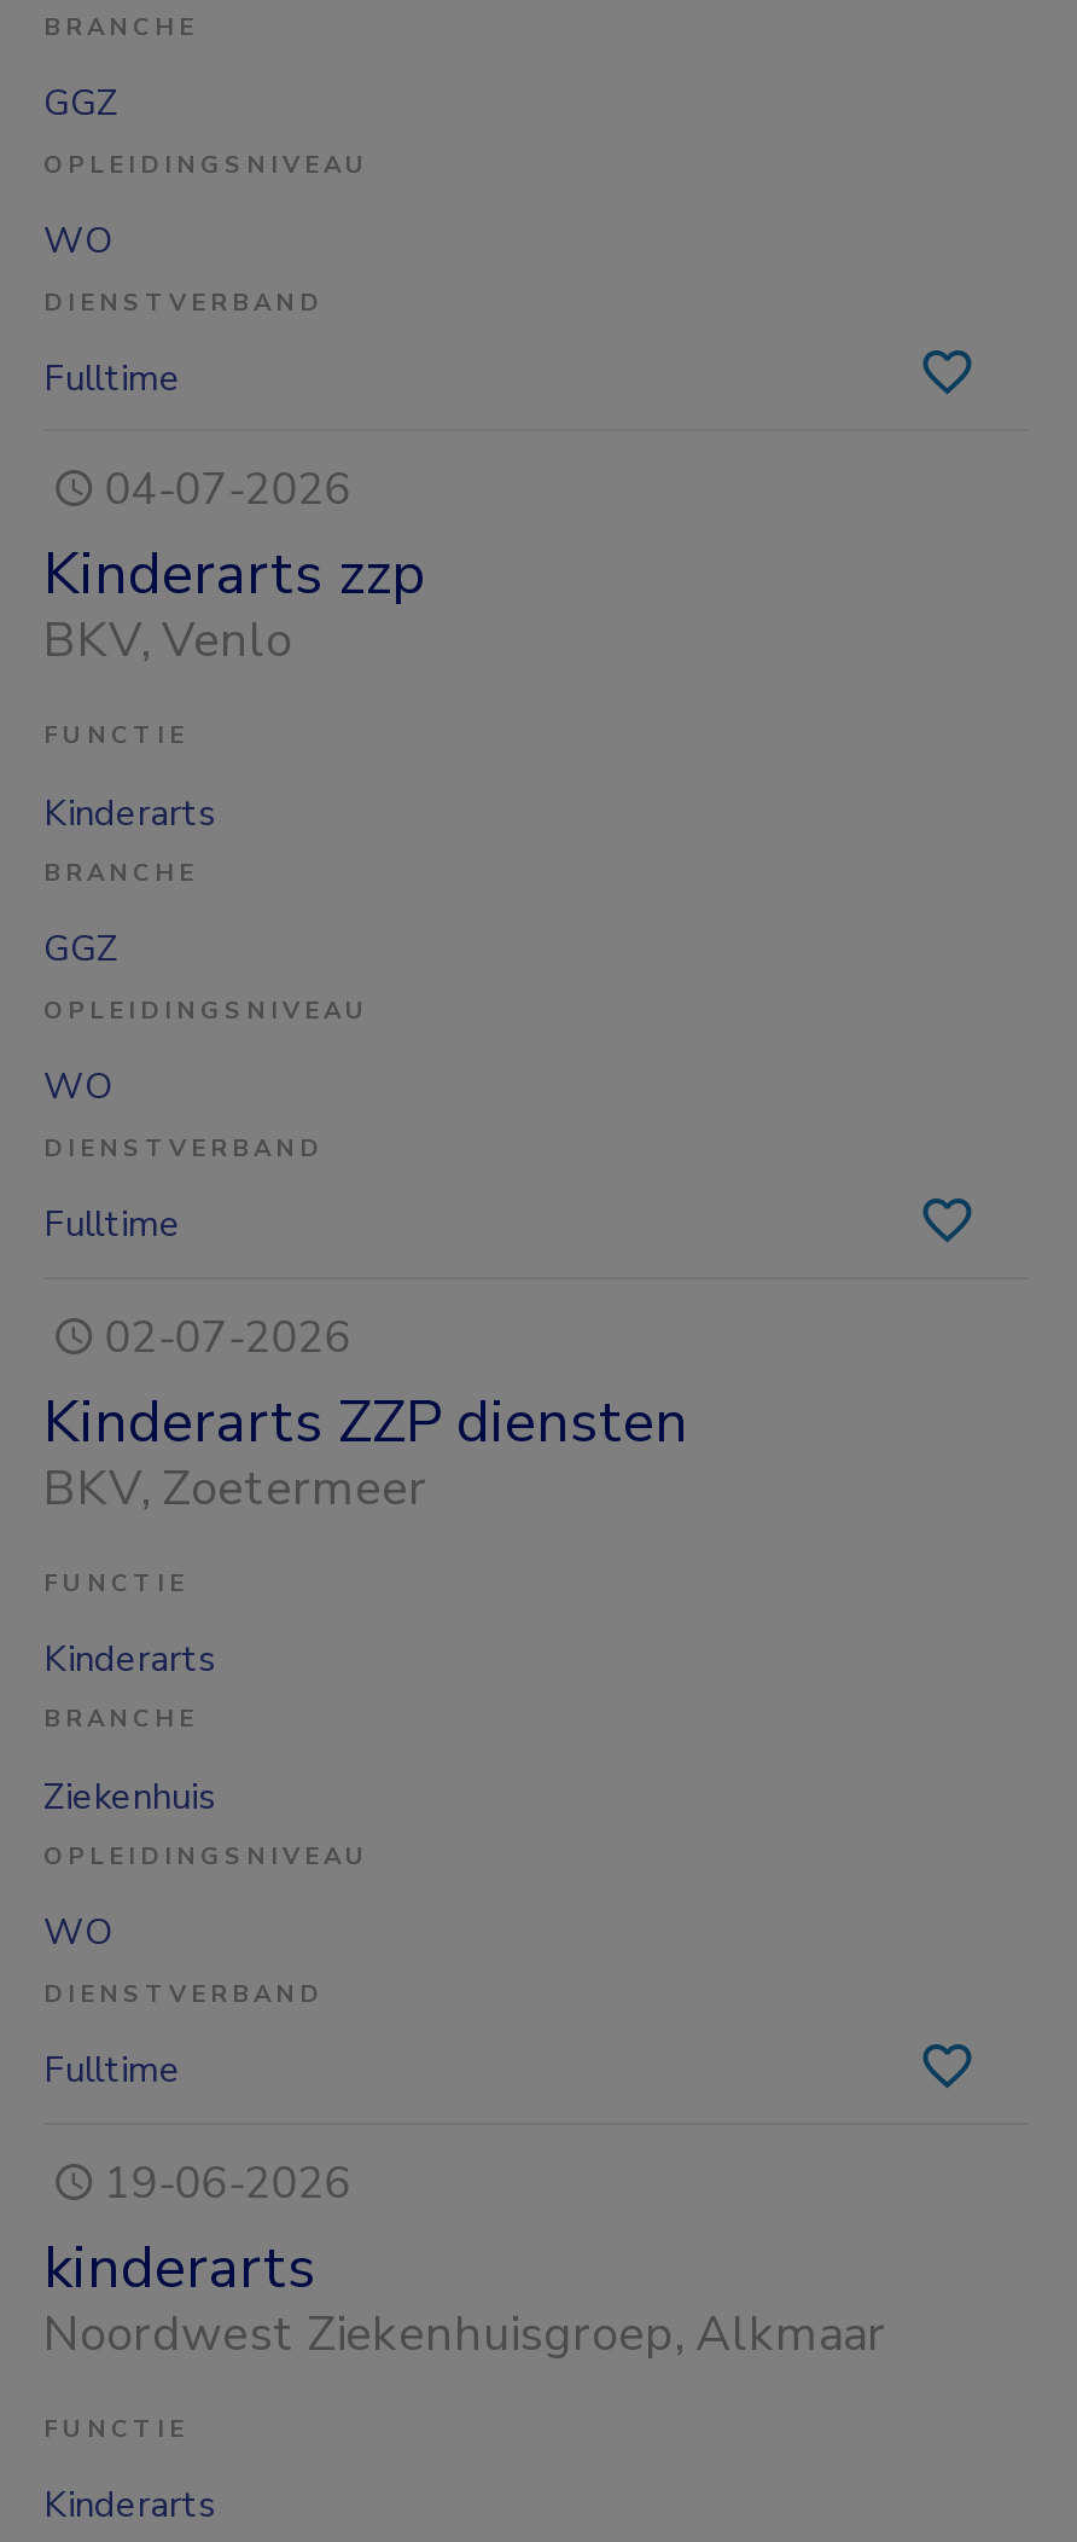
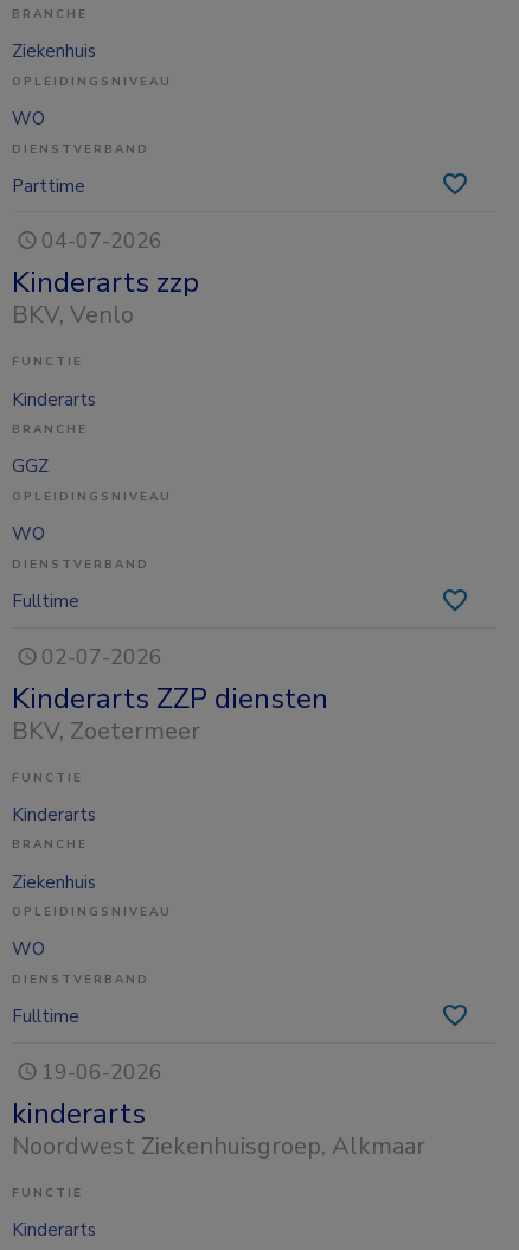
[43,79,118,127] GGZ -> [12,39,96,63] Ziekenhuis
[43,354,181,402] Fulltime -> [12,174,85,198] Parttime

